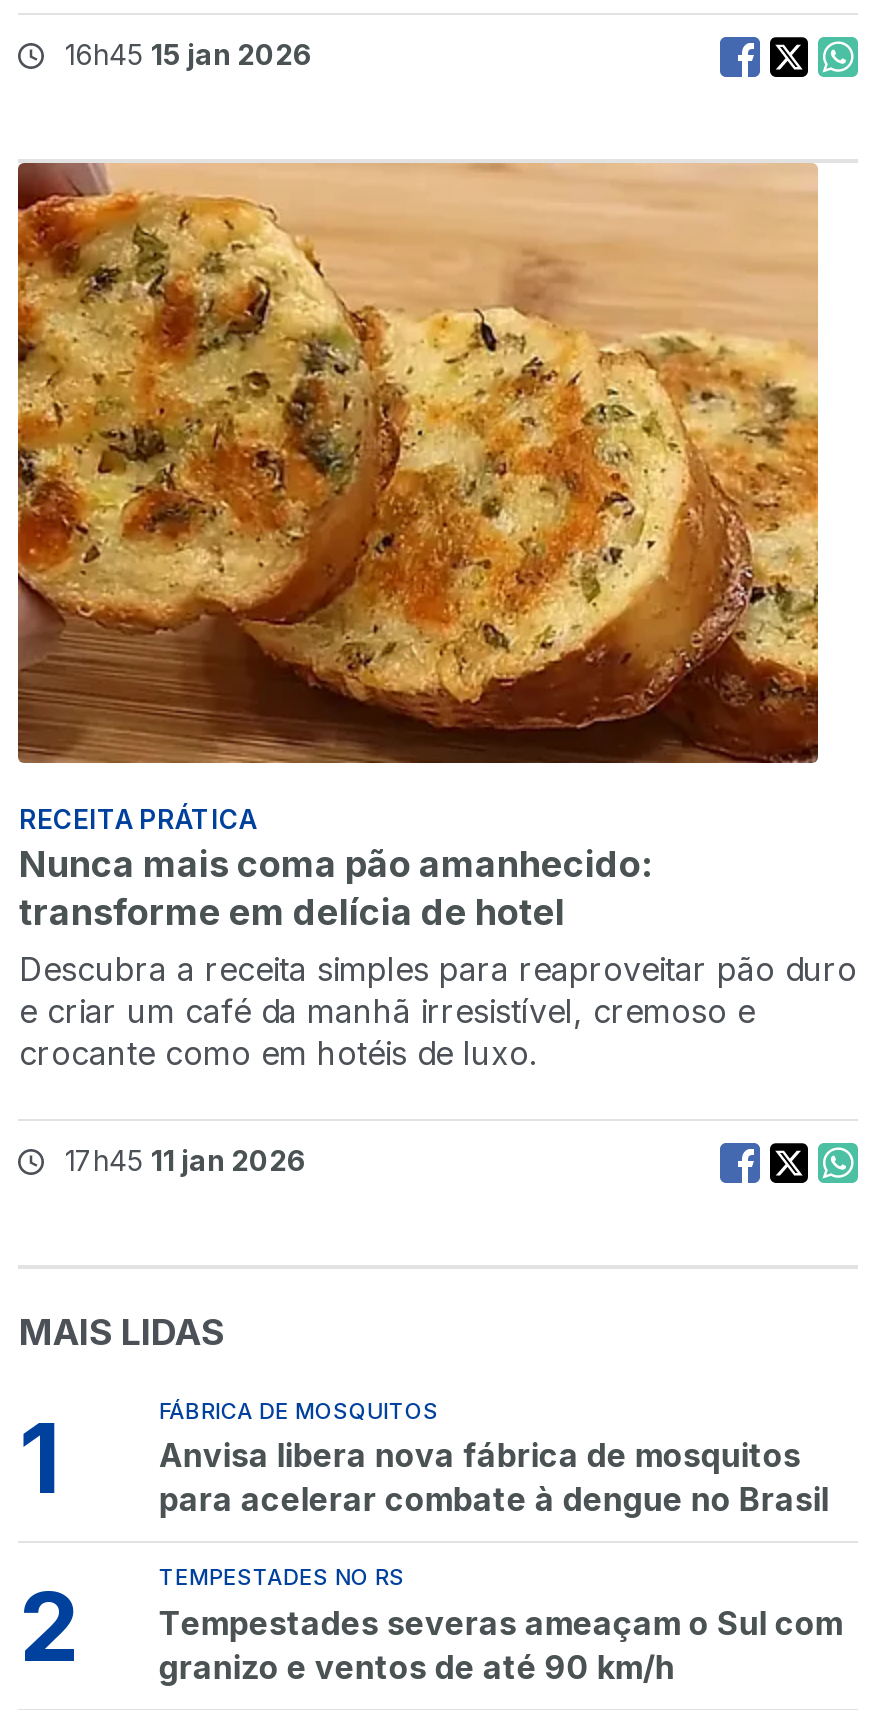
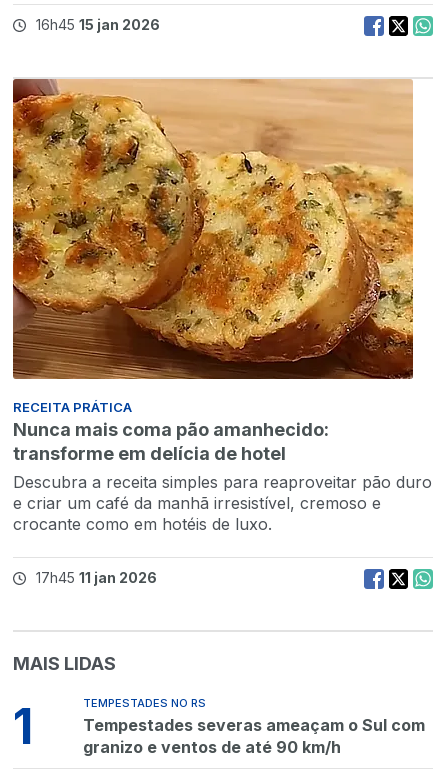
[19,1397,829,1684] FÁBRICA DE MOSQUITOS | Anvisa libera nova fábrica de mosquitos | para acelerar combate à dengue no Brasil | 2 -> none

